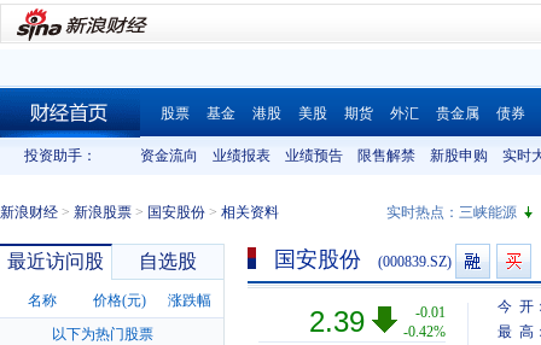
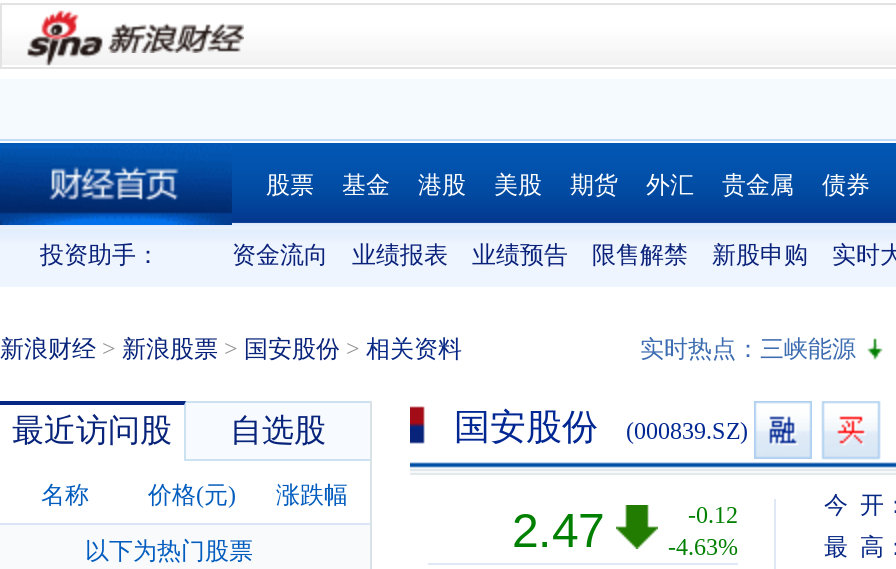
[309,305,365,338] 2.39 -> [512,503,604,557] 2.47
[415,304,446,321] -0.01 -> [688,501,738,529] -0.12
[403,323,446,340] -0.42% -> [668,533,738,561] -4.63%

